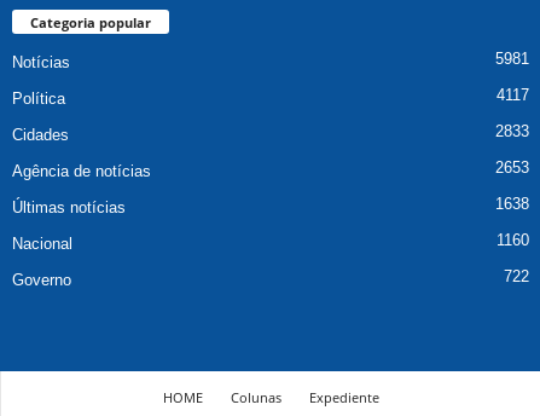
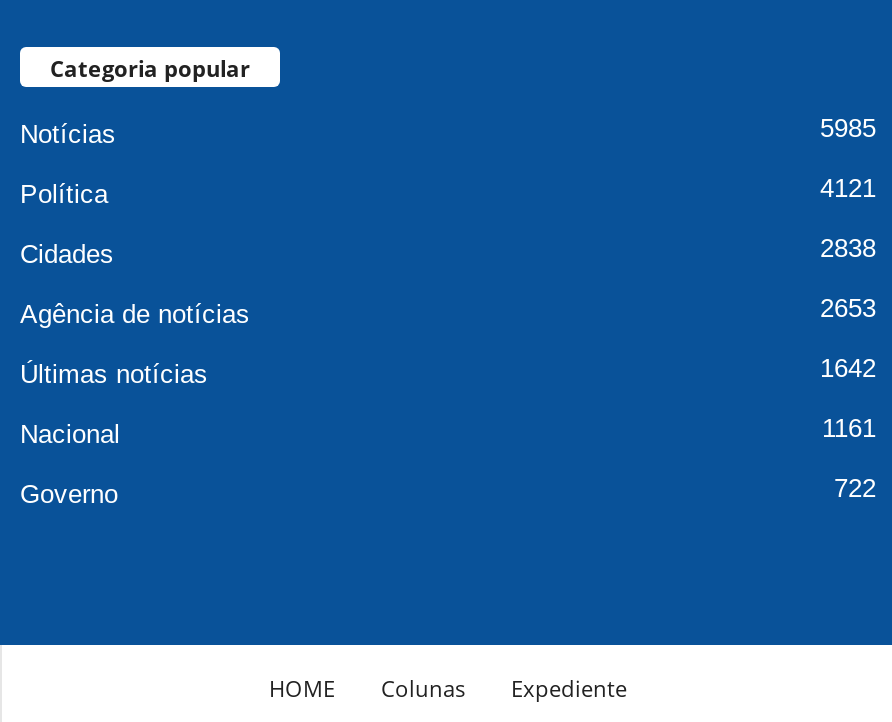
[495,49,529,67] 5981 -> [820,112,876,142] 5985
[497,85,529,103] 4117 -> [820,172,876,202] 4121
[495,122,529,140] 2833 -> [820,232,876,262] 2838
[495,194,529,212] 1638 -> [820,352,876,382] 1642
[497,230,529,249] 1160 -> [822,412,876,442] 1161

